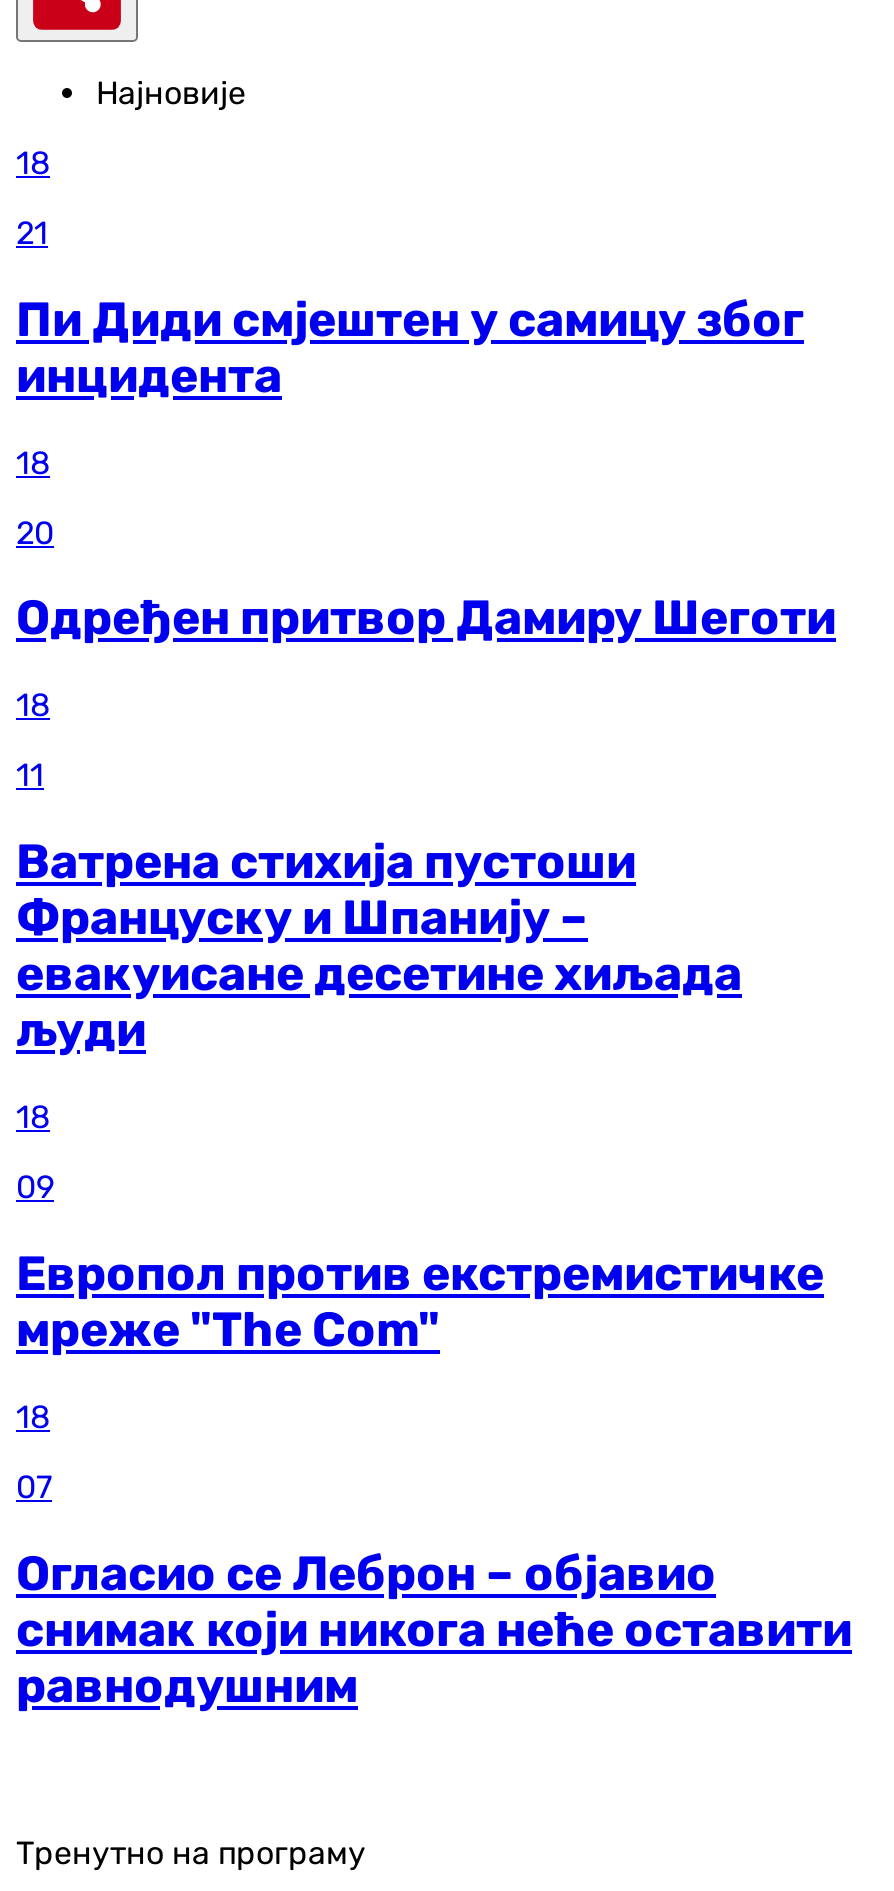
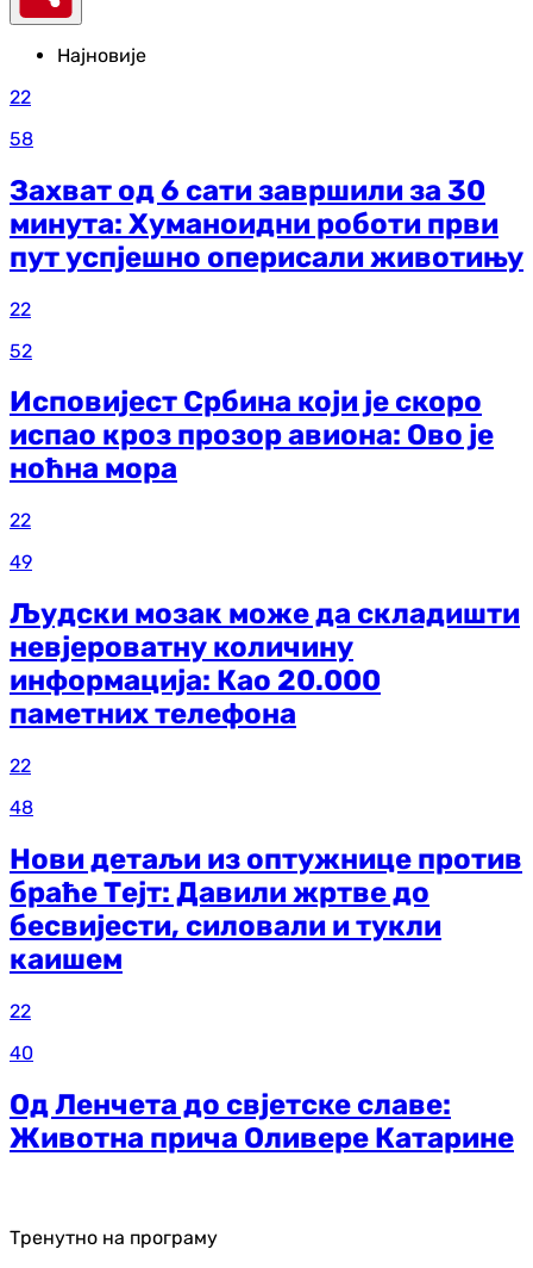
[16,143,50,181] 18 -> [10,85,31,108] 22
[16,213,48,251] 21 -> [10,127,33,150] 58
[16,291,804,403] Пи Диди смјештен у самицу због | инцидента -> [10,174,523,274] Захват од 6 сати завршили за 30 | минута: Хуманоидни роботи први | пут успјешно оперисали животињу
[16,443,50,481] 18 -> [10,297,31,320] 22
[16,513,54,551] 20 -> [10,339,32,362] 52
[16,591,836,647] Одређен притвор Дамиру Шеготи -> [10,385,494,486] Исповијест Србина који је скоро | испао кроз прозор авиона: Ово је | ноћна мора
[16,687,50,725] 18 -> [10,509,31,532] 22
[16,757,44,795] 11 -> [10,551,32,574] 49
[16,834,742,1058] Ватрена стихија пустоши | Француску и Шпанију – | евакуисане десетине хиљада | људи -> [10,597,520,731] Људски мозак може да складишти | невјероватну количину | информација: Као 20.000 | паметних телефона
[16,1098,50,1136] 18 -> [10,754,31,777] 22
[16,1168,54,1206] 09 -> [10,796,33,819] 48
[16,1246,824,1358] Европол против екстремистичке | мреже "The Com" -> [10,843,522,976] Нови детаљи из оптужнице против | браће Тејт: Давили жртве до | бесвијести, силовали и тукли | каишем
[16,1398,50,1436] 18 -> [10,1000,31,1022] 22
[16,1468,52,1506] 07 -> [10,1041,33,1064] 40
[16,1546,852,1714] Огласио се Леброн – објавио | снимак који никога неће оставити | равнодушним -> [10,1088,514,1155] Од Ленчета до свјетске славе: | Животна прича Оливере Катарине

